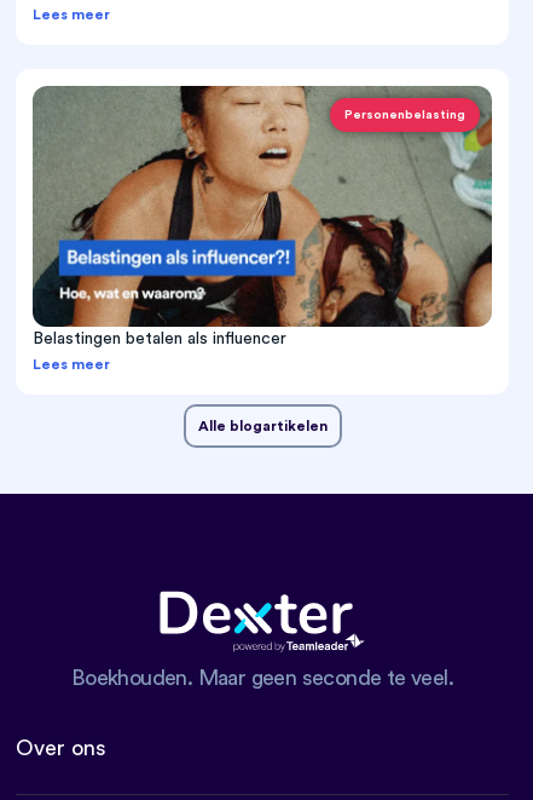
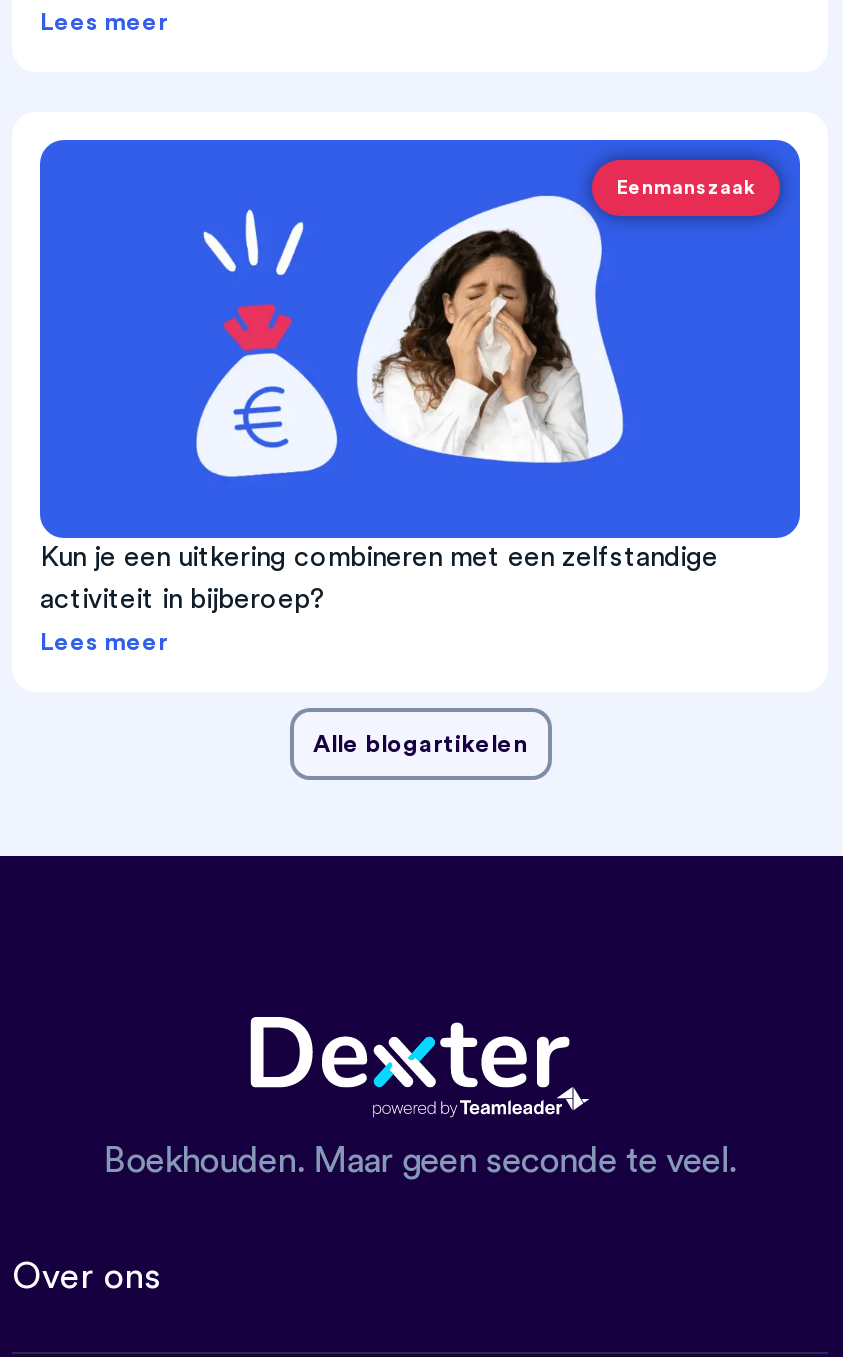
[31,85,493,328] [image] | Personenbelasting -> [38,139,802,541] [image] | Eenmanszaak
[33,331,286,348] Belastingen betalen als influencer -> [40,544,718,614] Kun je een uitkering combineren met een zelfstandige | activiteit in bijberoep?

